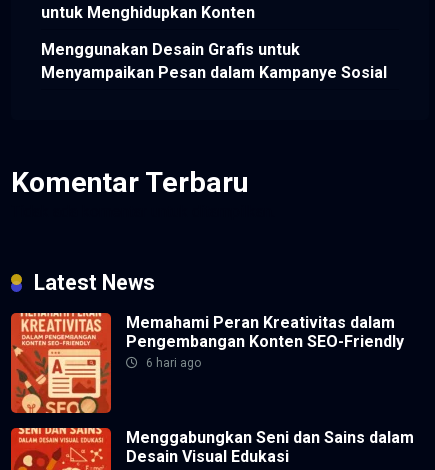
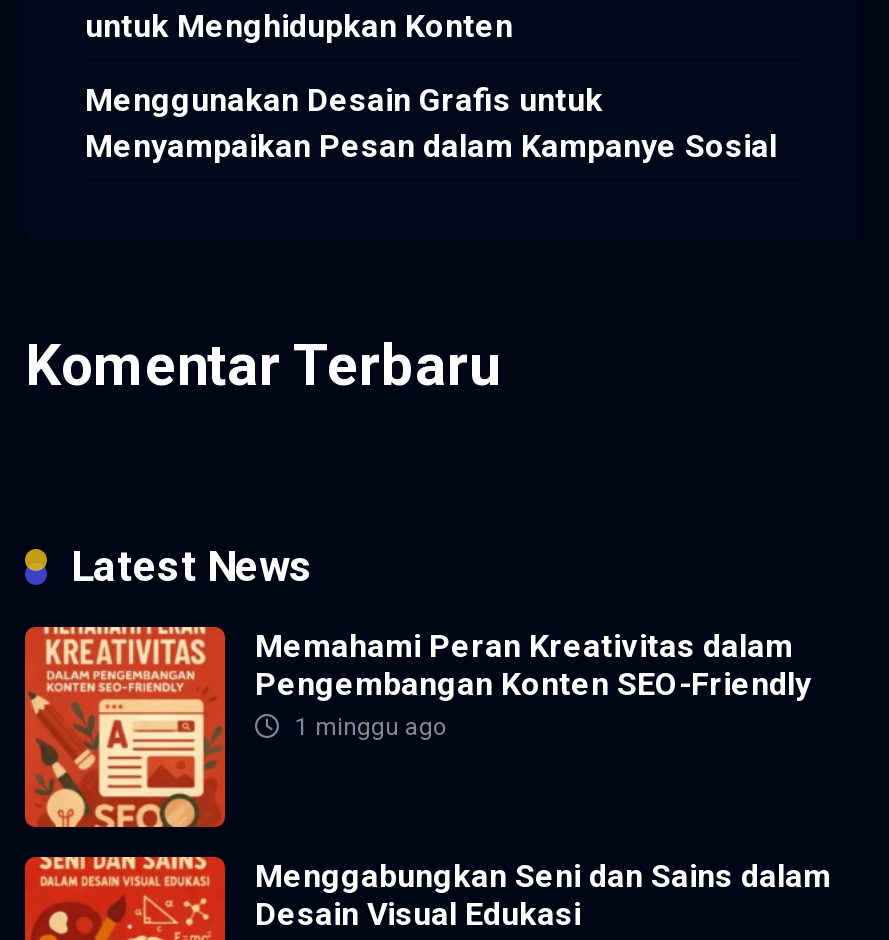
[143,356,201,370] 6 hari ago -> [289,713,447,741] 1 minggu ago

